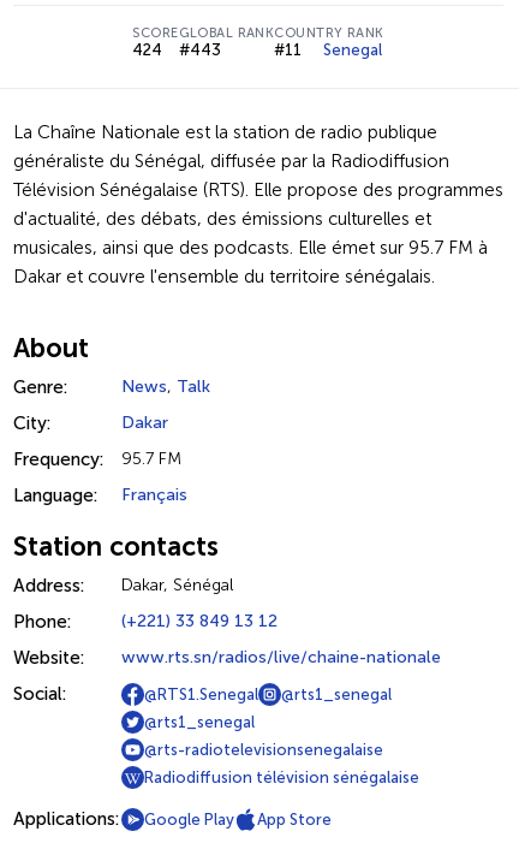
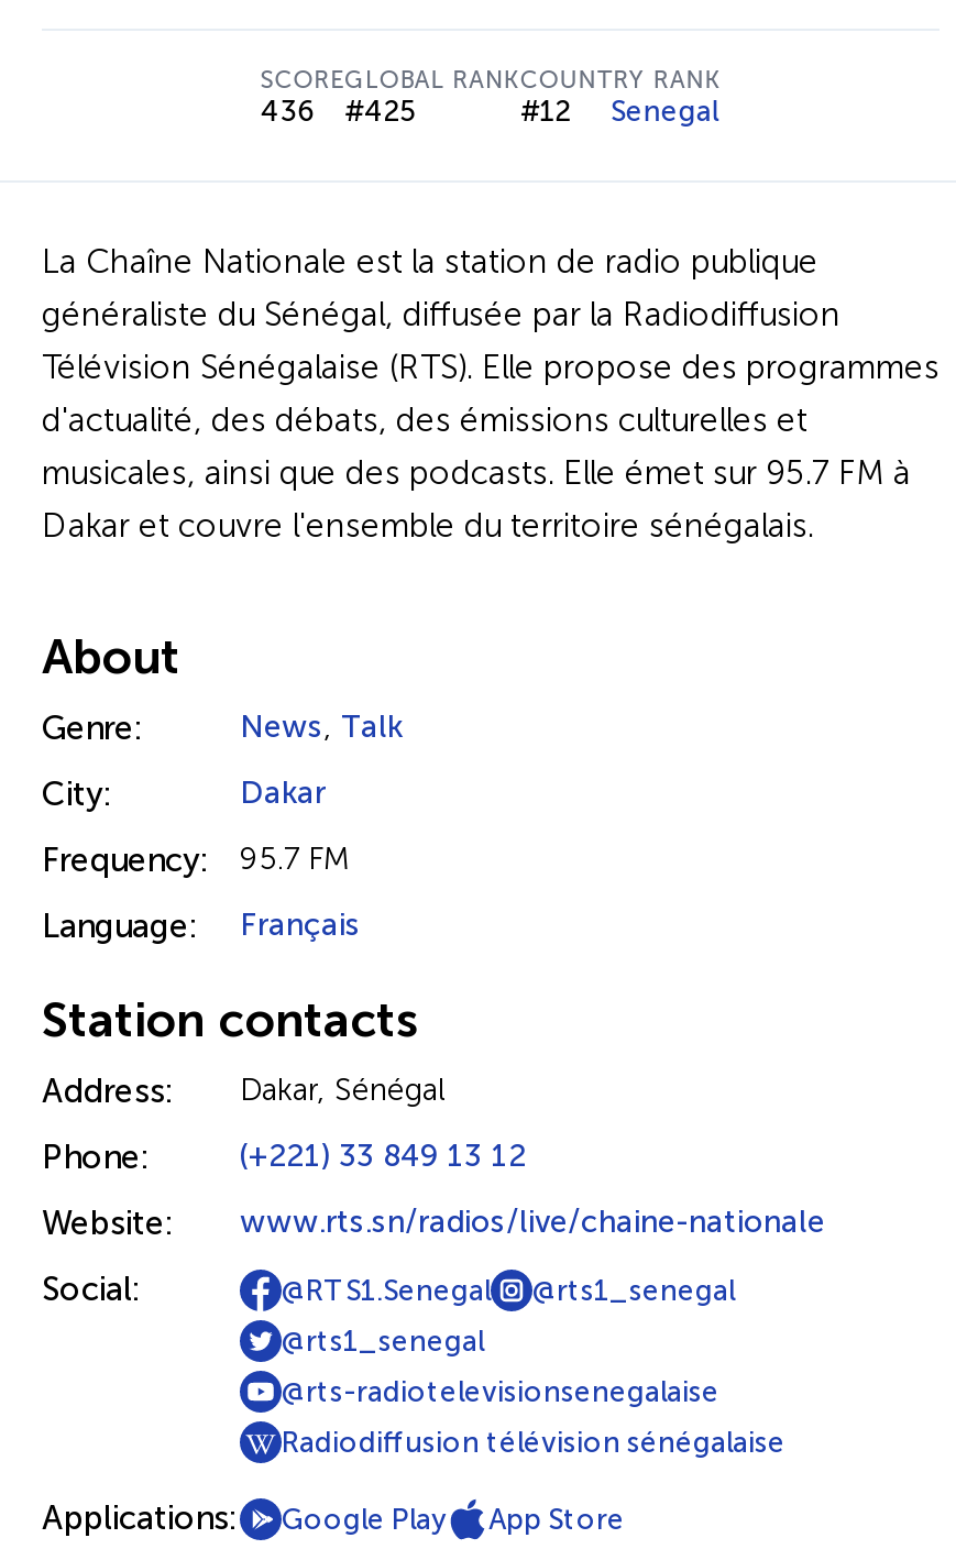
[133,41,163,59] 424 -> [260,95,315,128] 436
[178,41,220,59] #443 -> [344,95,417,128] #425
[274,41,383,59] #11 Senegal -> [520,95,718,128] #12 Senegal

